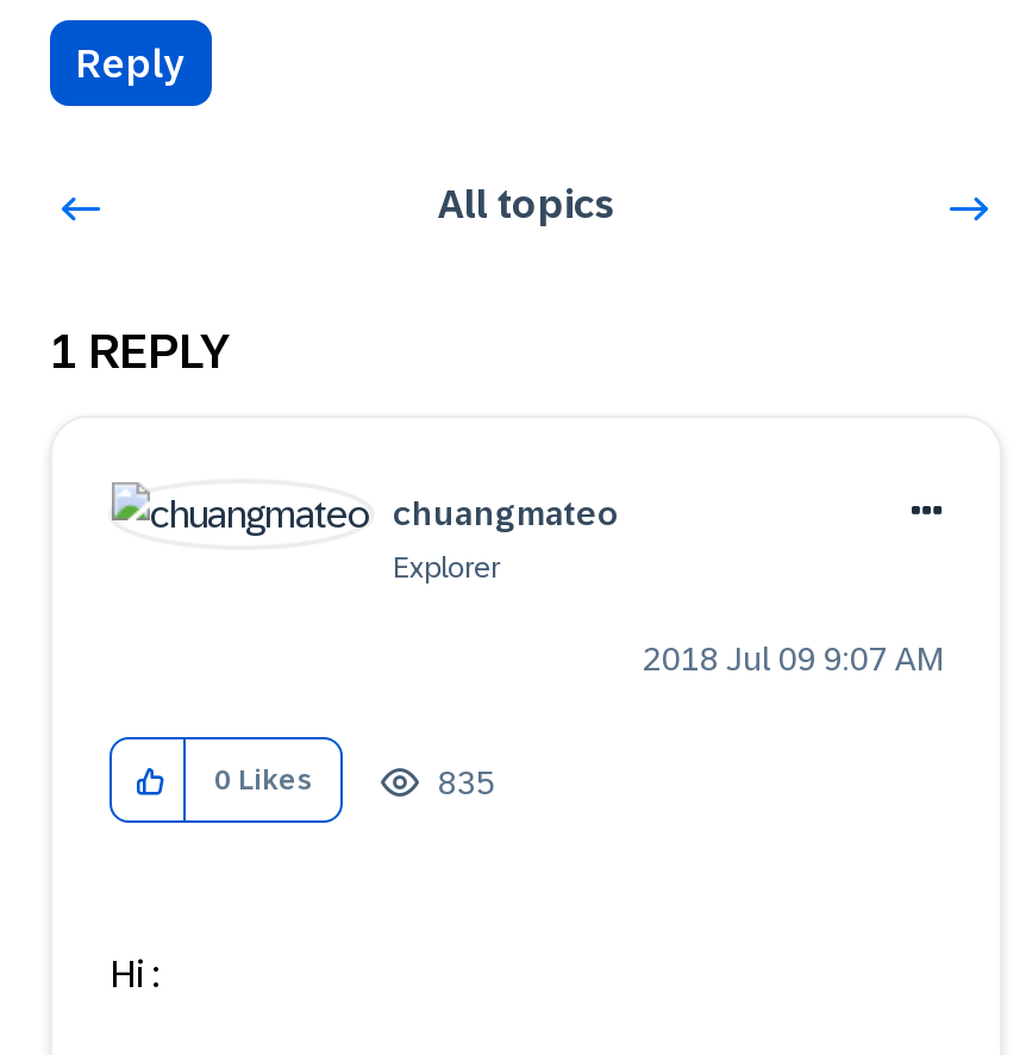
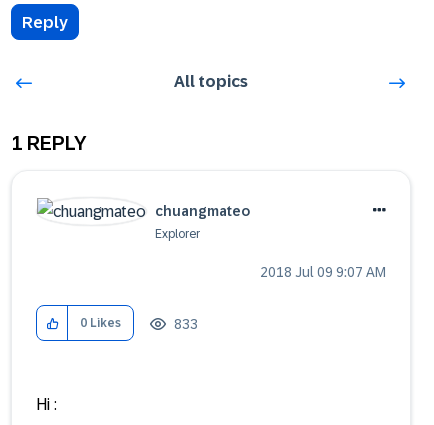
[438,763,495,801] 835 -> [174,316,198,332] 833

